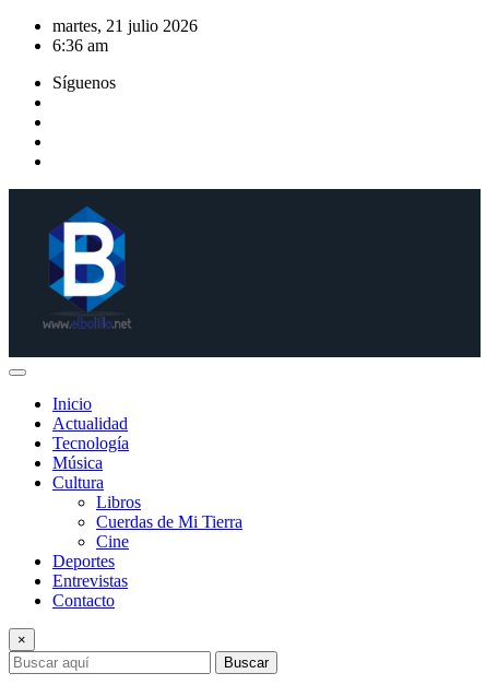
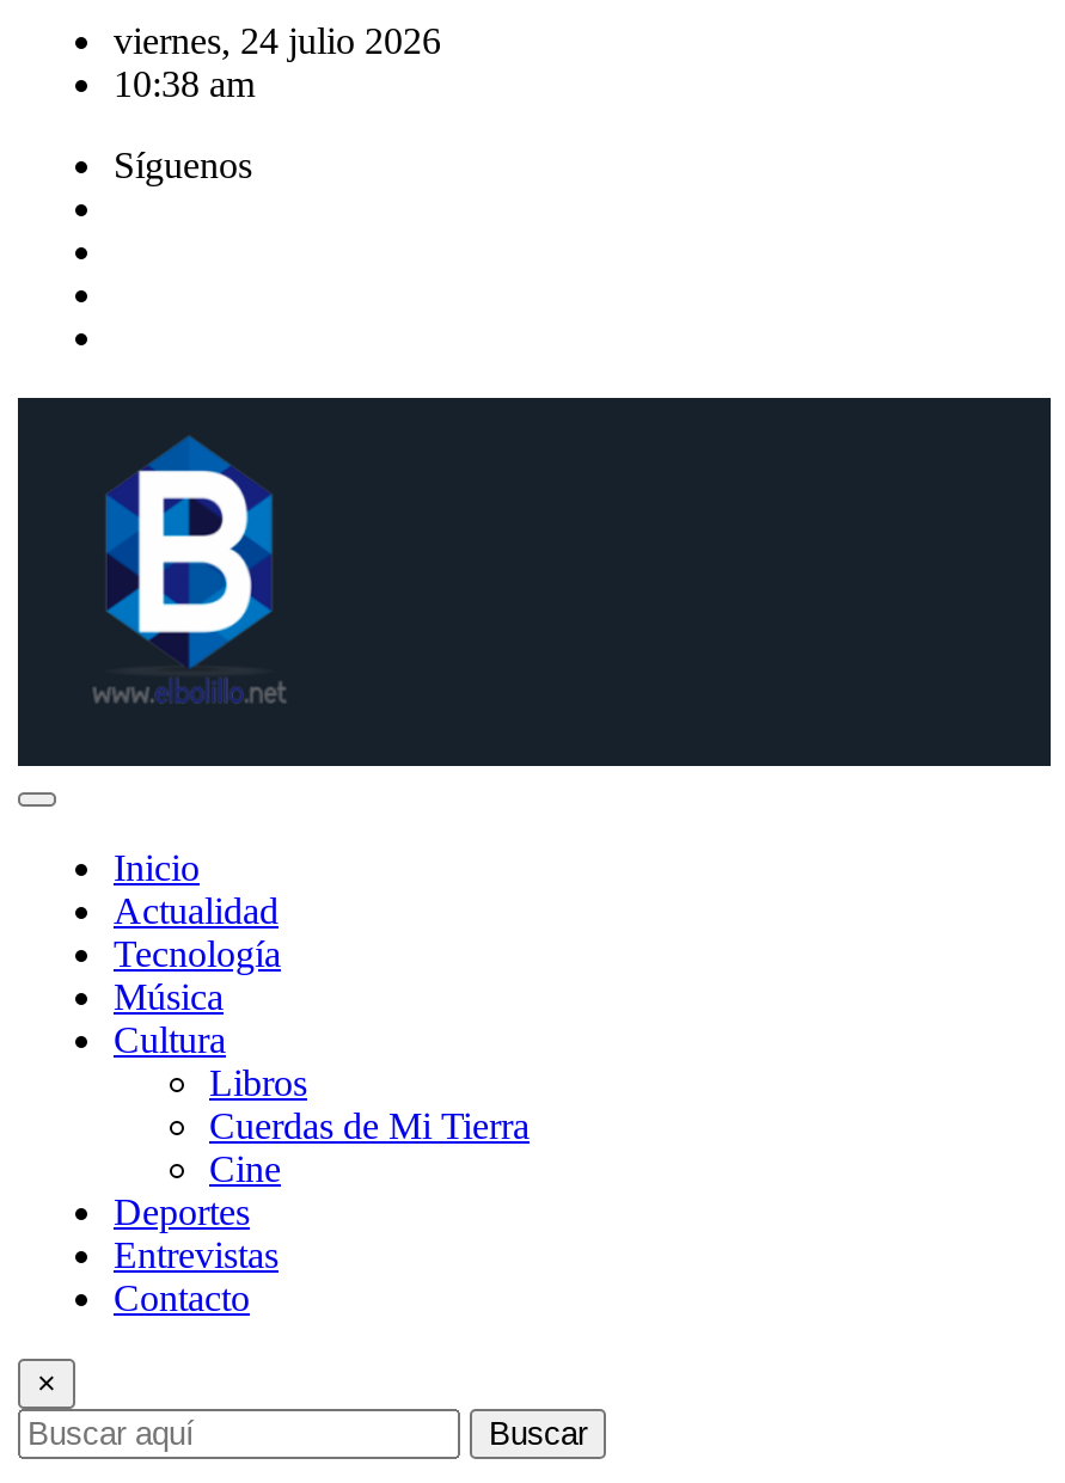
[52,16,198,35] martes, 21 julio 2026 -> [114,20,441,61] viernes, 24 julio 2026
[52,36,108,55] 6:36 am -> [114,63,255,104] 10:38 am

